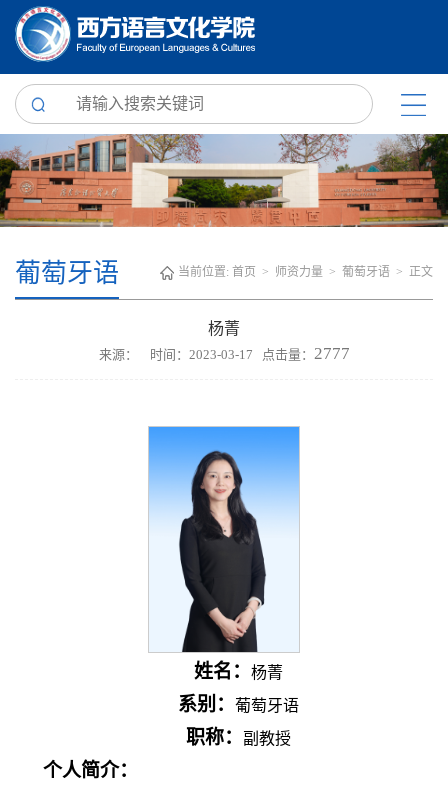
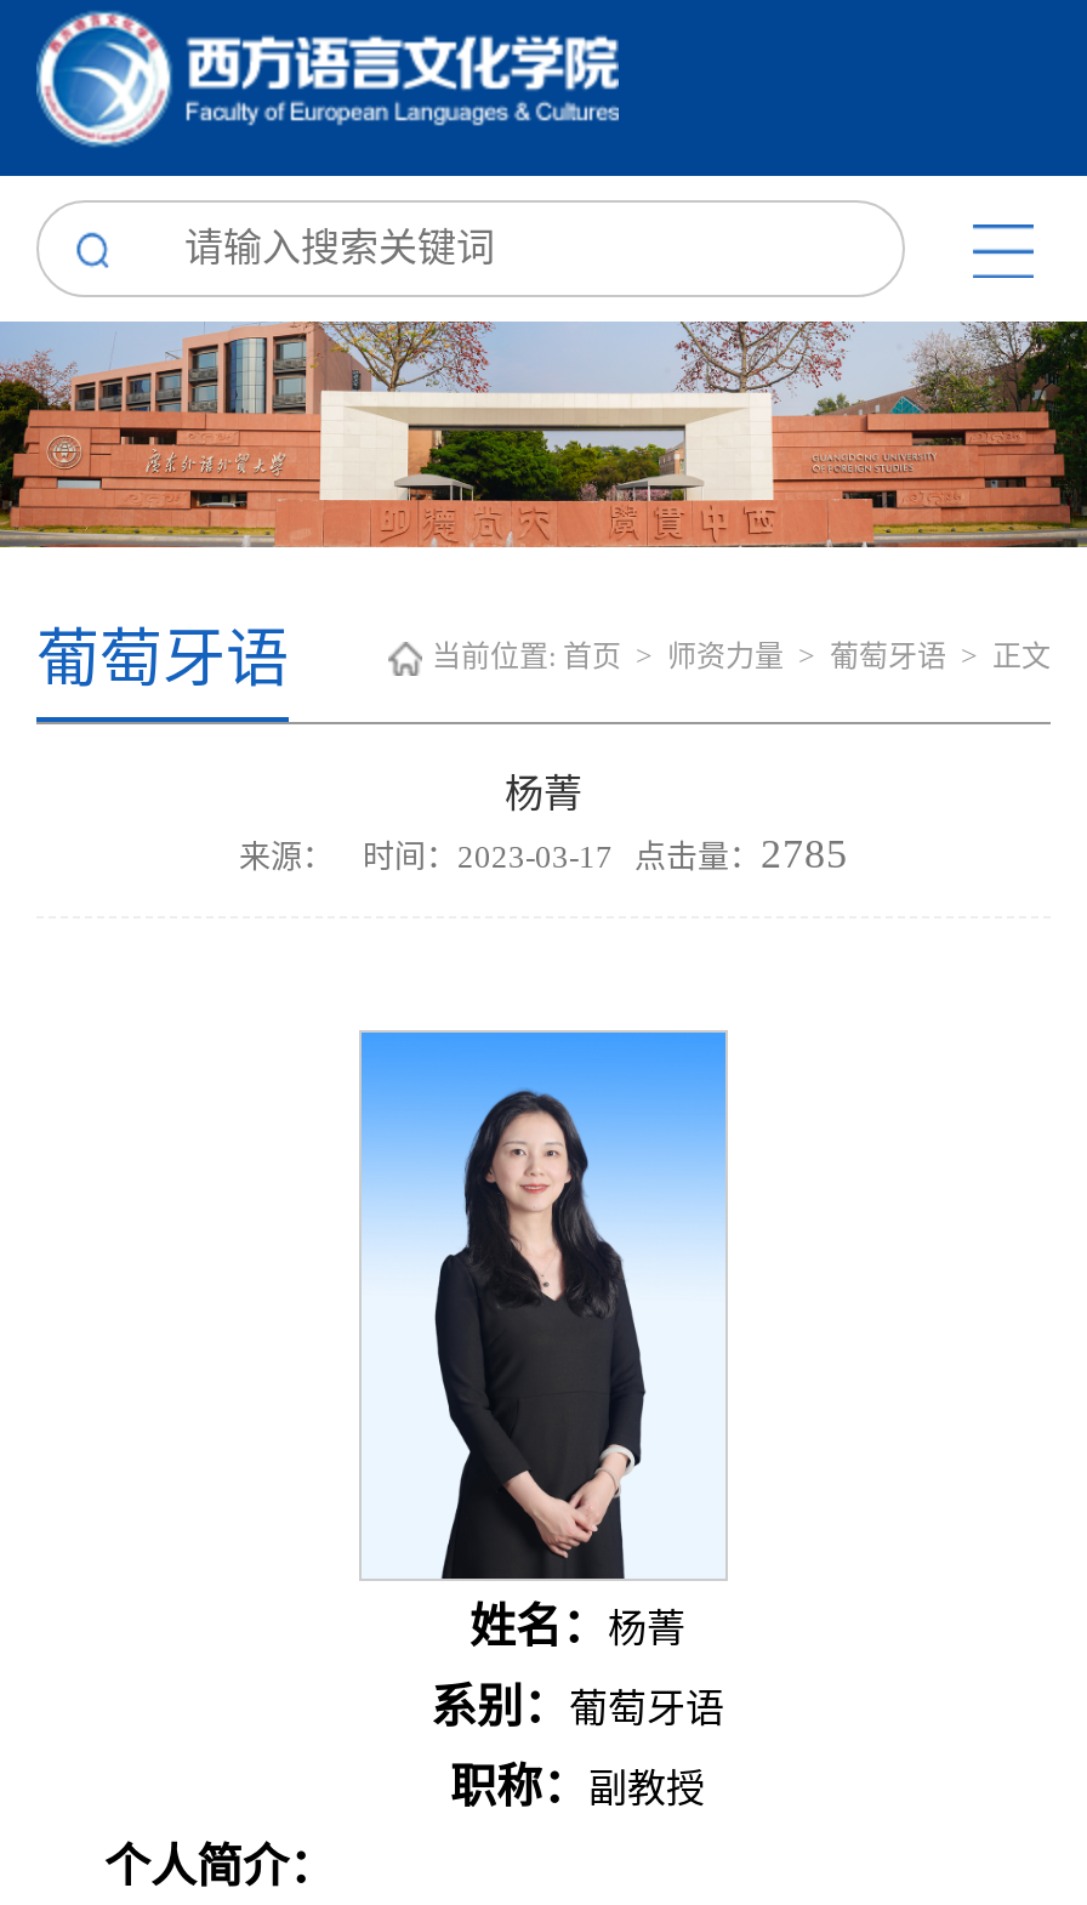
[98,344,349,363] 来源： 时间：2023-03-17 点击量：2777 -> [239,832,848,878] 来源： 时间：2023-03-17 点击量：2785

